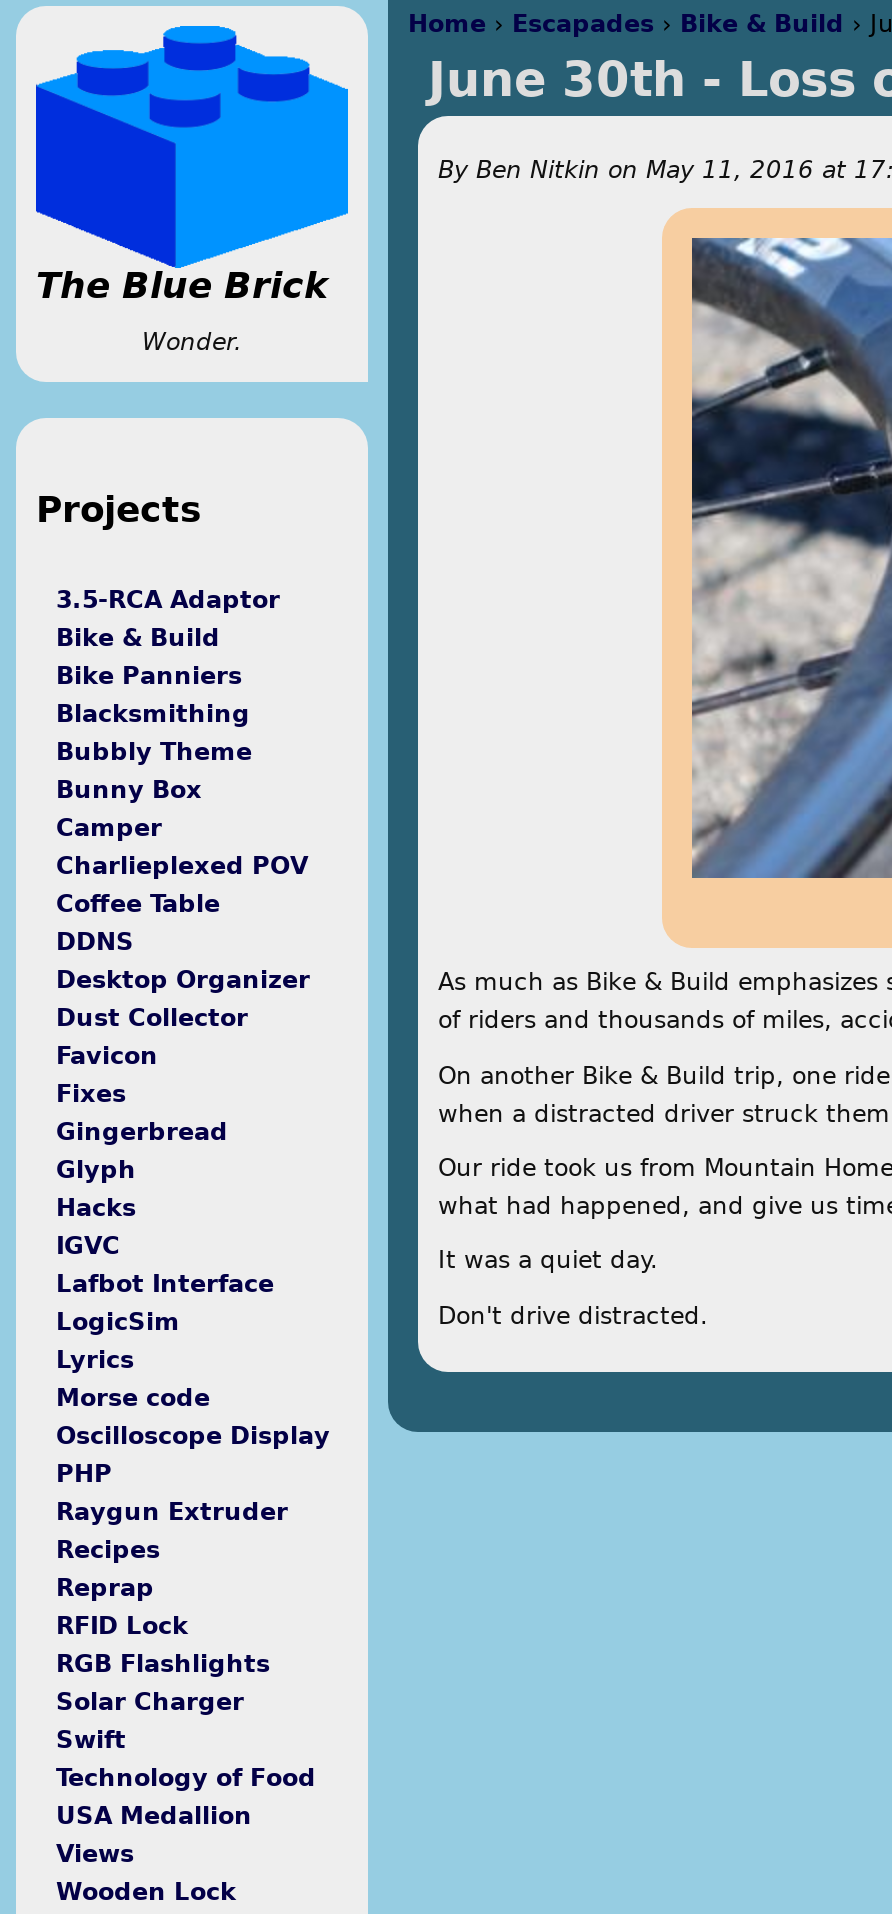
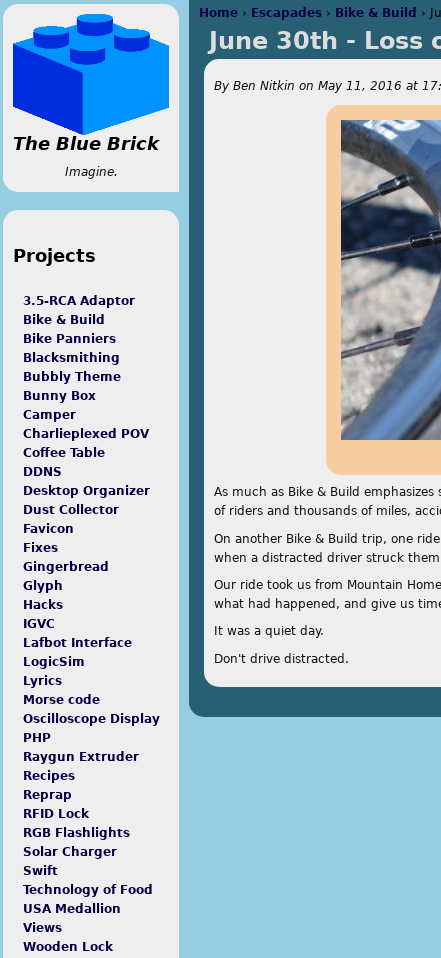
[142,329,242,357] Wonder. -> [64,165,117,179] Imagine.

